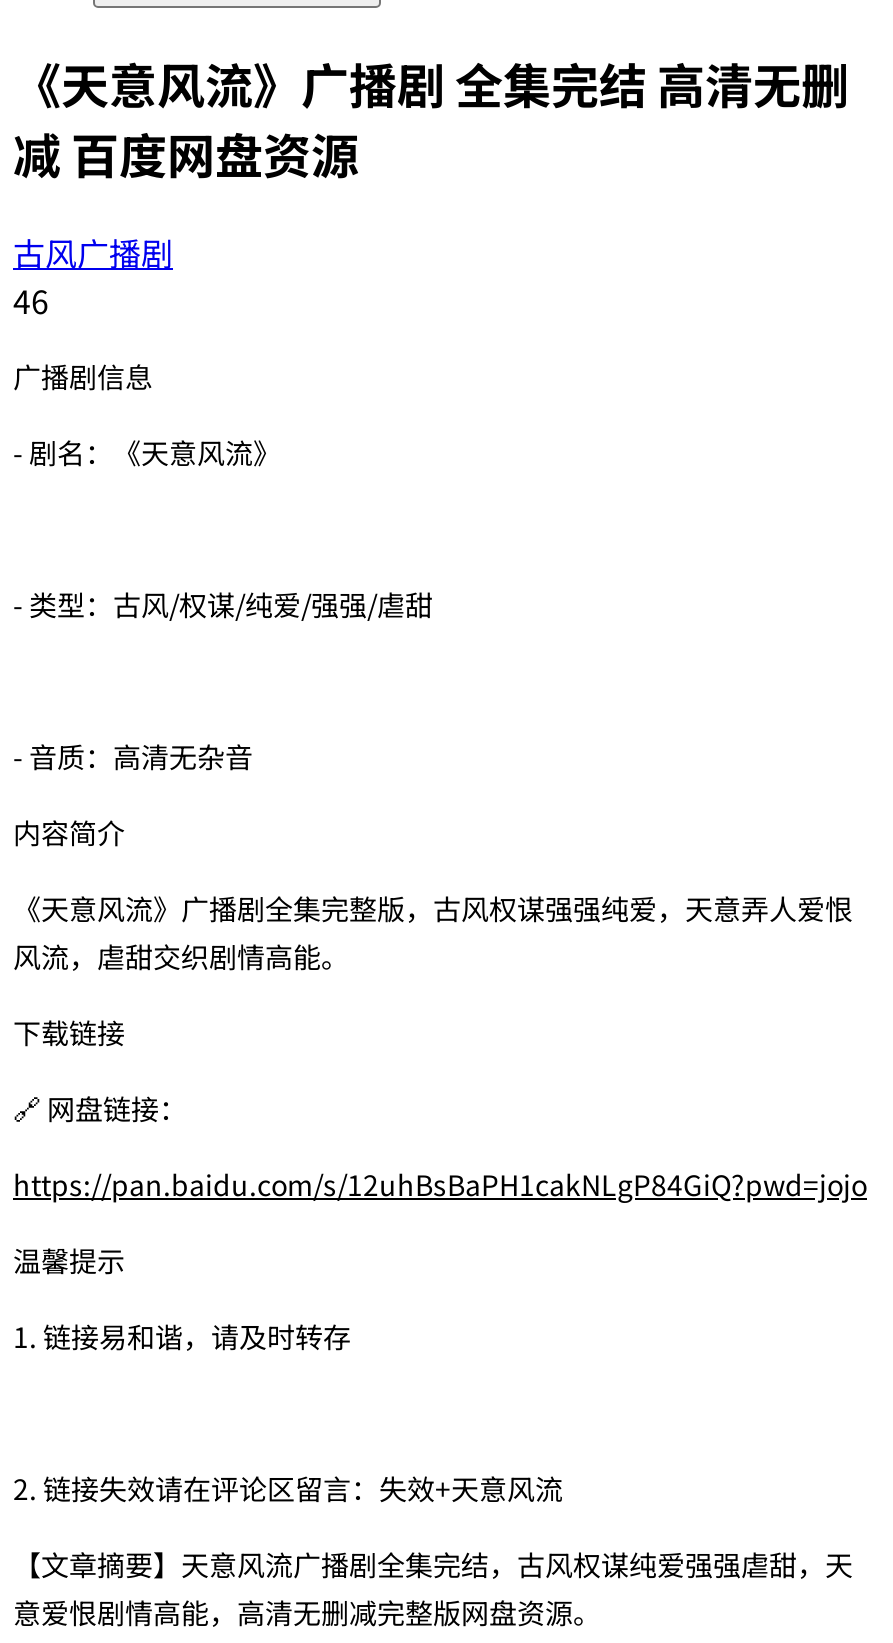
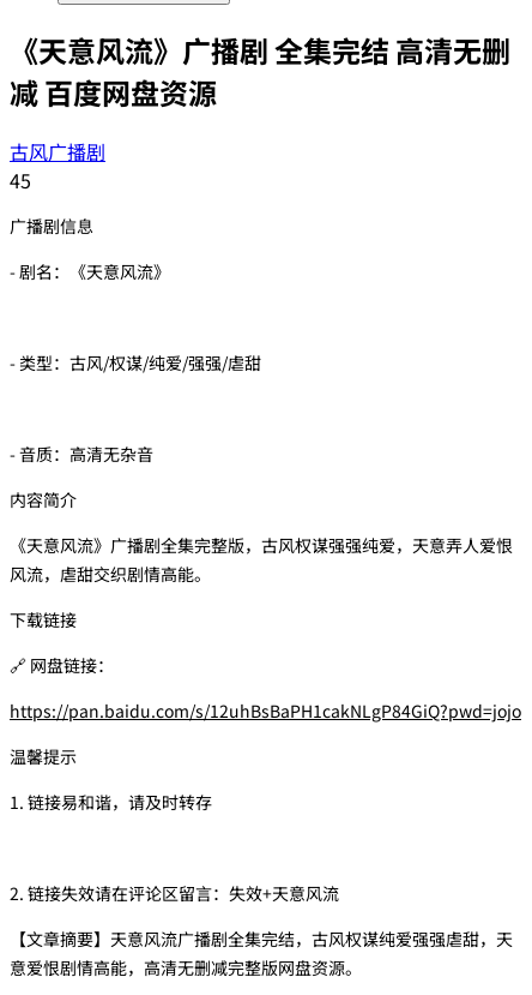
[13,276,49,324] 46 -> [10,165,31,194] 45

